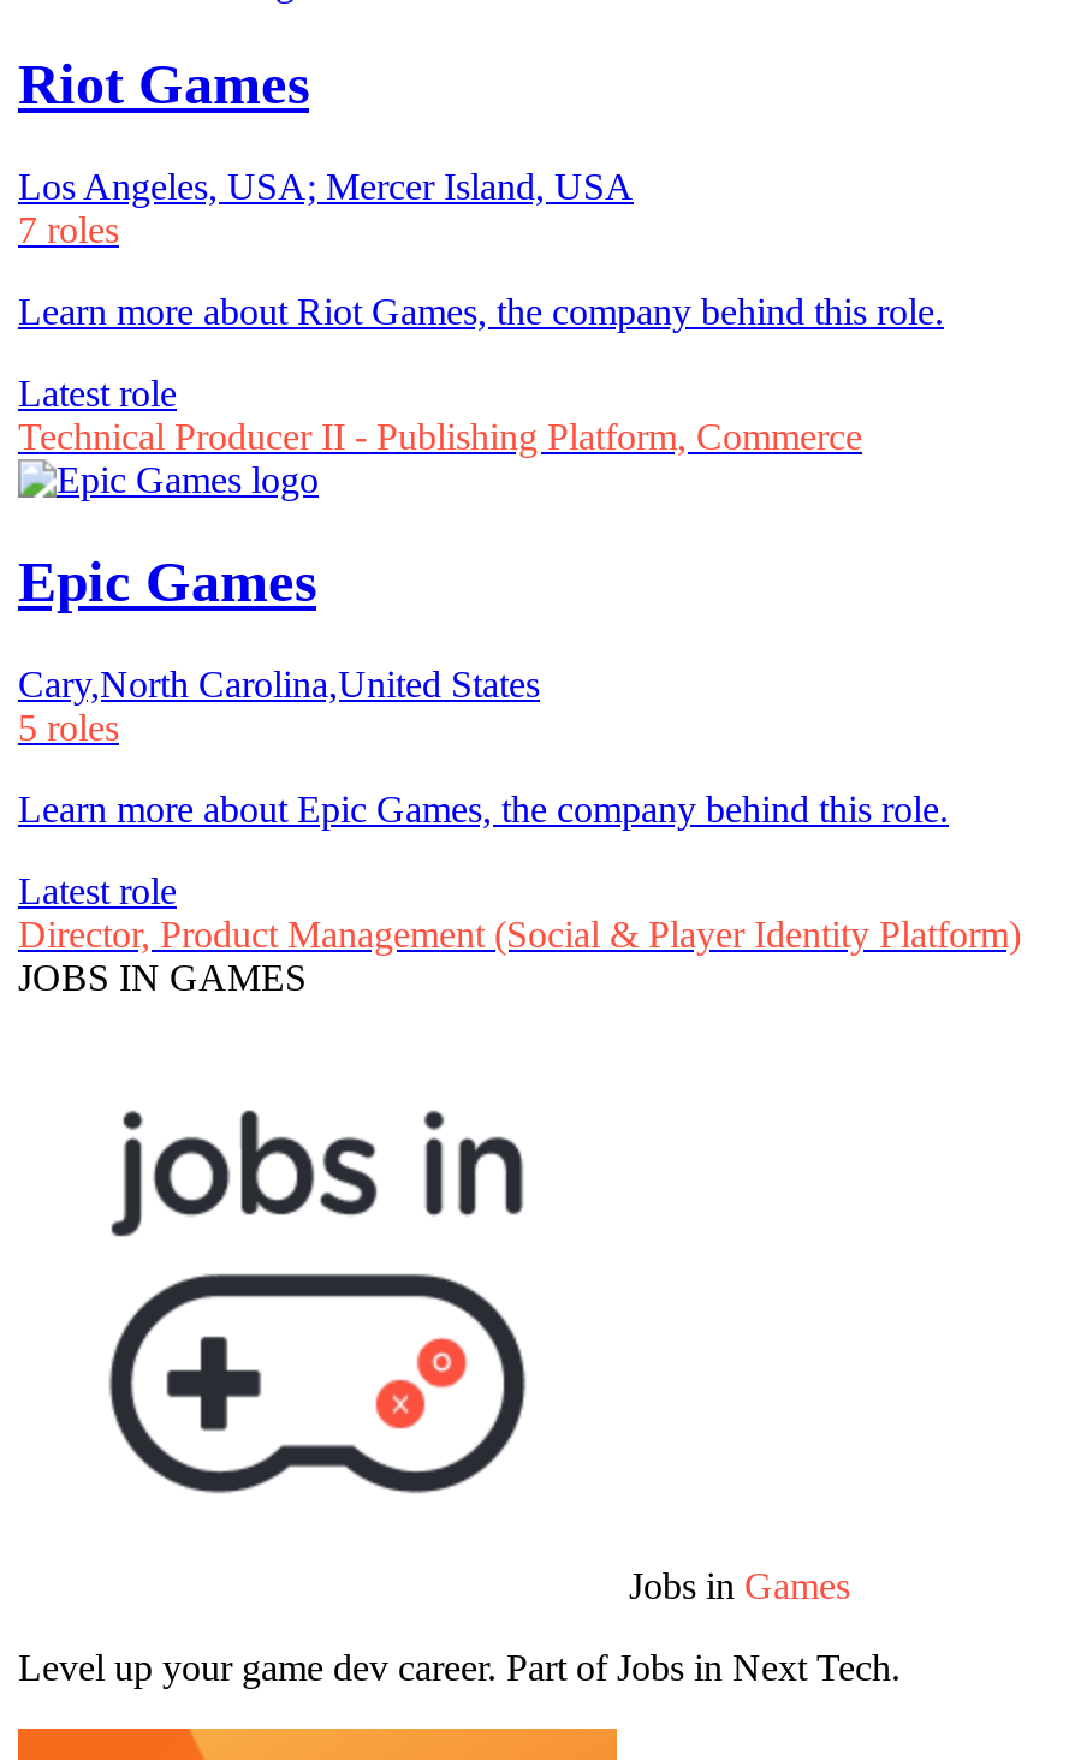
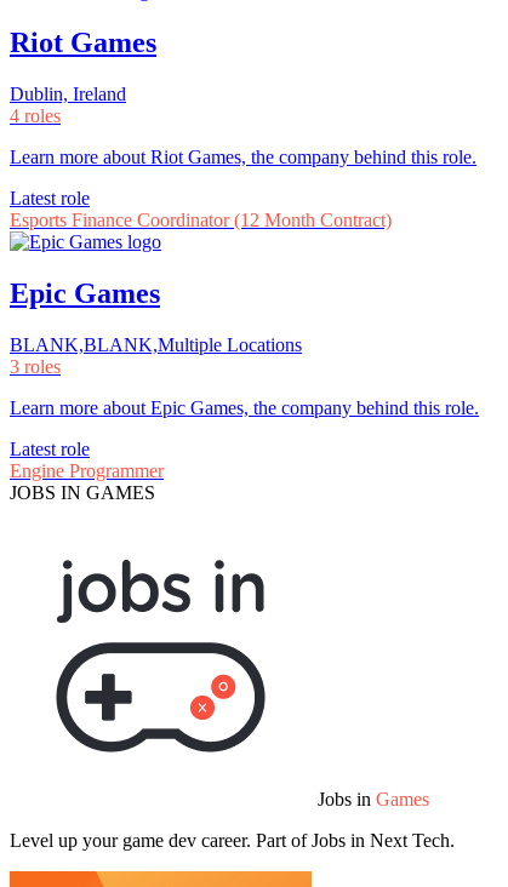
[18,166,634,251] Los Angeles, USA; Mercer Island, USA | 7 roles -> [10,84,126,126] Dublin, Ireland | 4 roles
[18,416,862,457] Technical Producer II - Publishing Platform, Commerce -> [10,210,392,230] Esports Finance Coordinator (12 Month Contract)
[18,664,540,748] Cary,North Carolina,United States | 5 roles -> [10,334,302,377] BLANK,BLANK,Multiple Locations | 3 roles
[18,914,1021,955] Director, Product Management (Social & Player Identity Platform) -> [10,460,164,481] Engine Programmer

